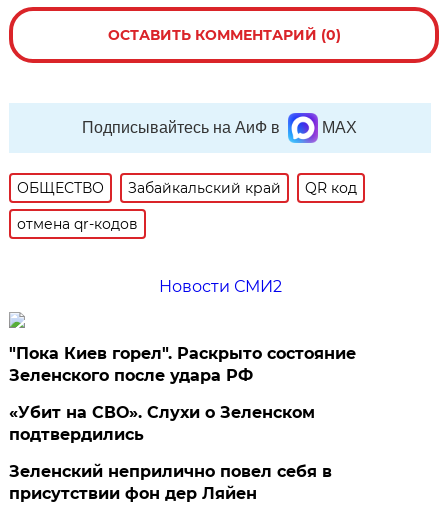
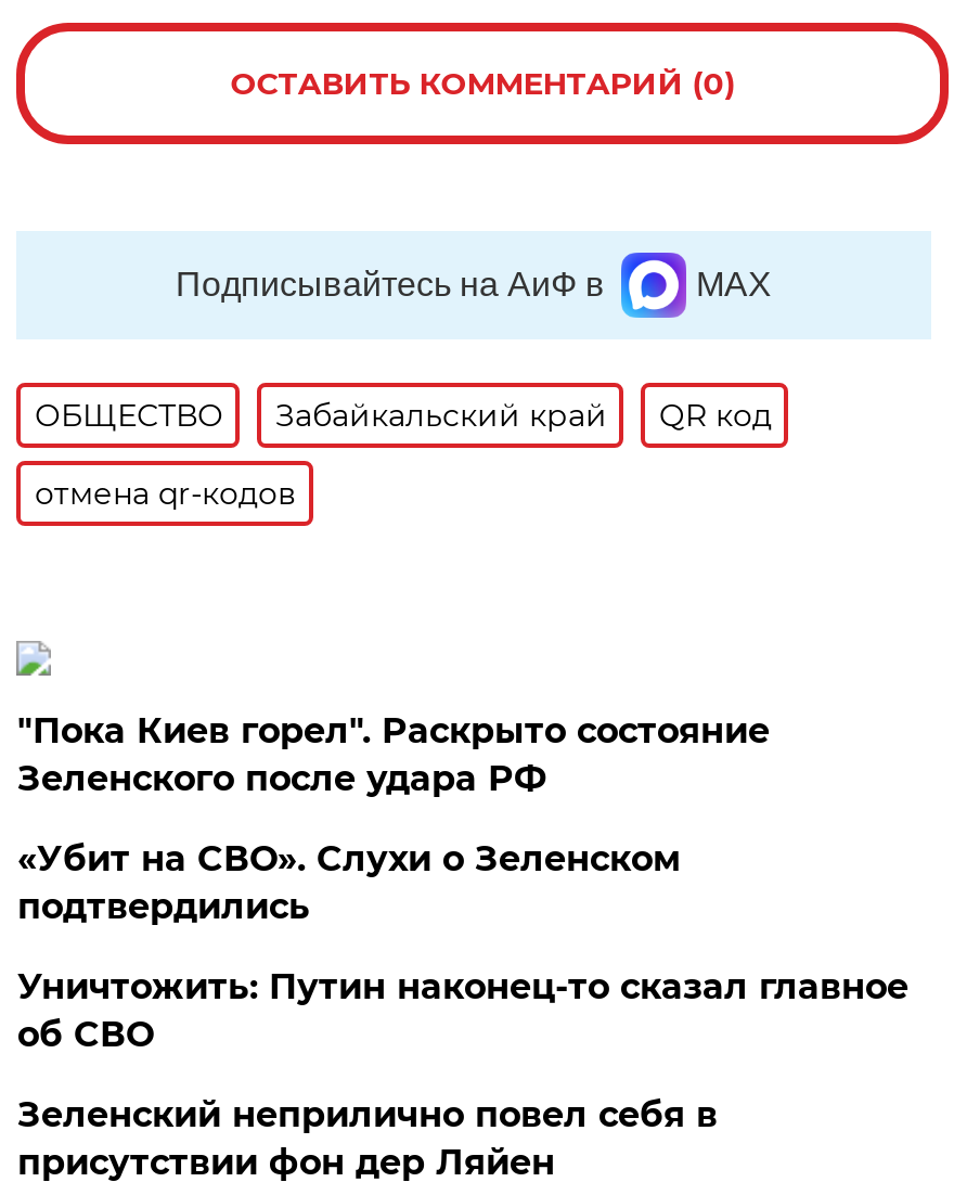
[159,277,282,296] Новости СМИ2 -> none
moved [9,344,356,444] -> [17,710,769,927]: "Пока Киев горел". Раскрыто состояние | Зеленского после удара РФ | «Убит на СВО». Слухи о Зеленском | подтвердились
none -> [17,966,908,1055] Уничтожить: Путин наконец-то сказал главное | об СВО

